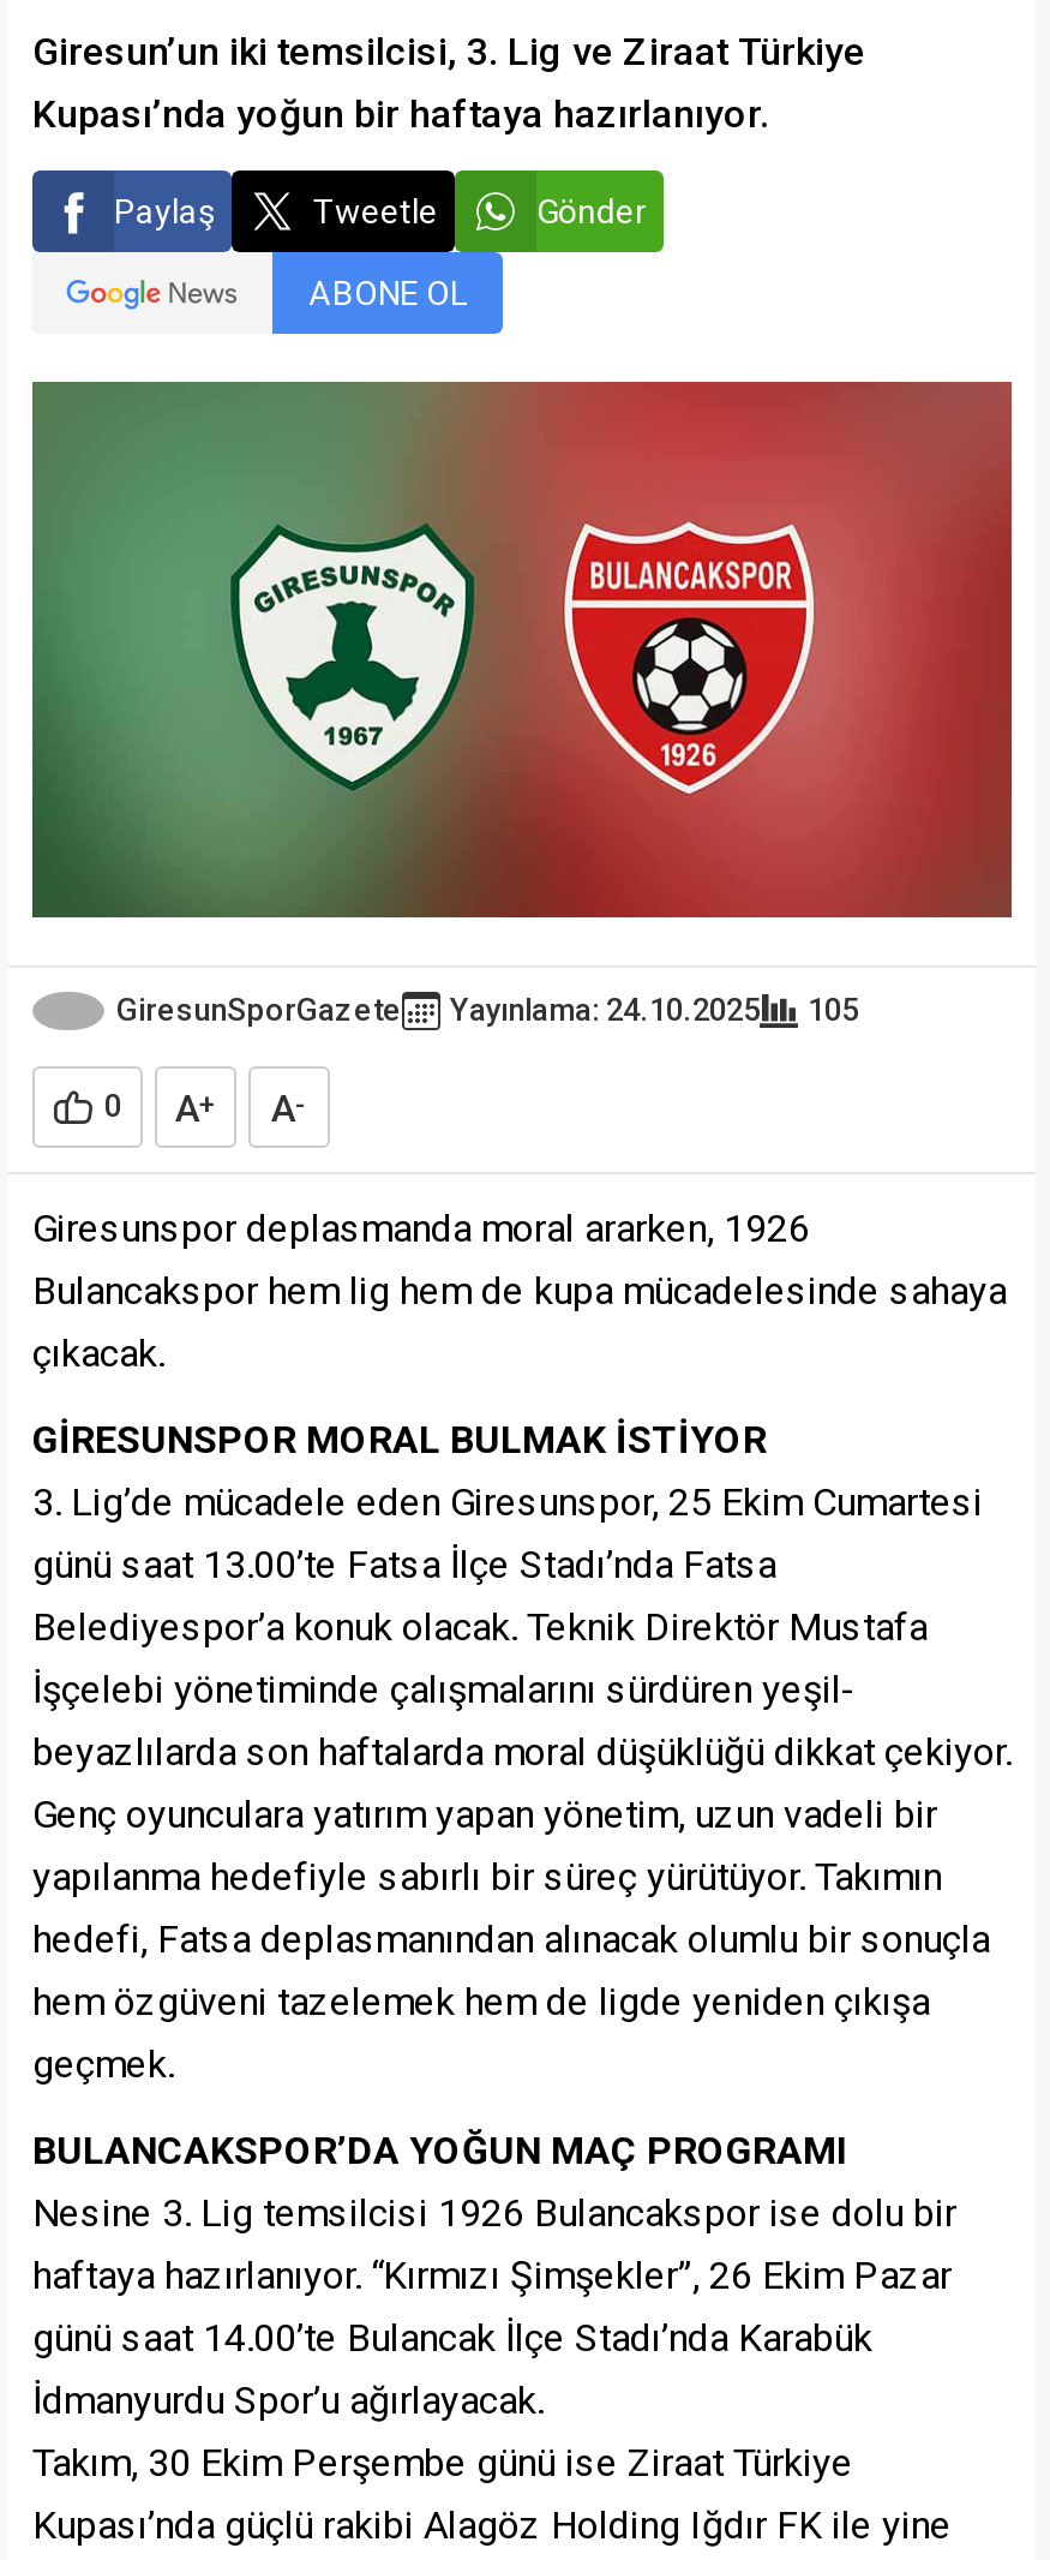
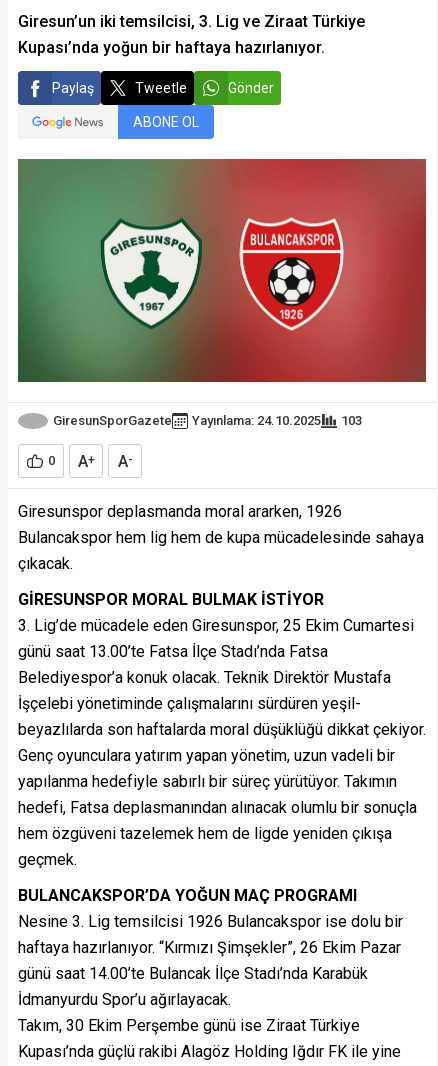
[116,992,858,1028] GiresunSporGazete Yayınlama: 24.10.2025 105 -> [53,413,362,428] GiresunSporGazete Yayınlama: 24.10.2025 103

